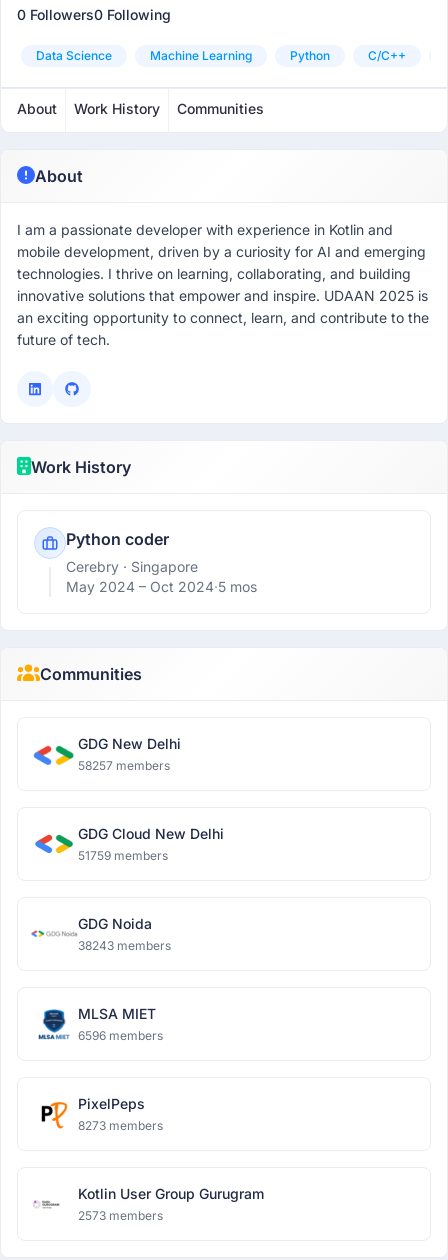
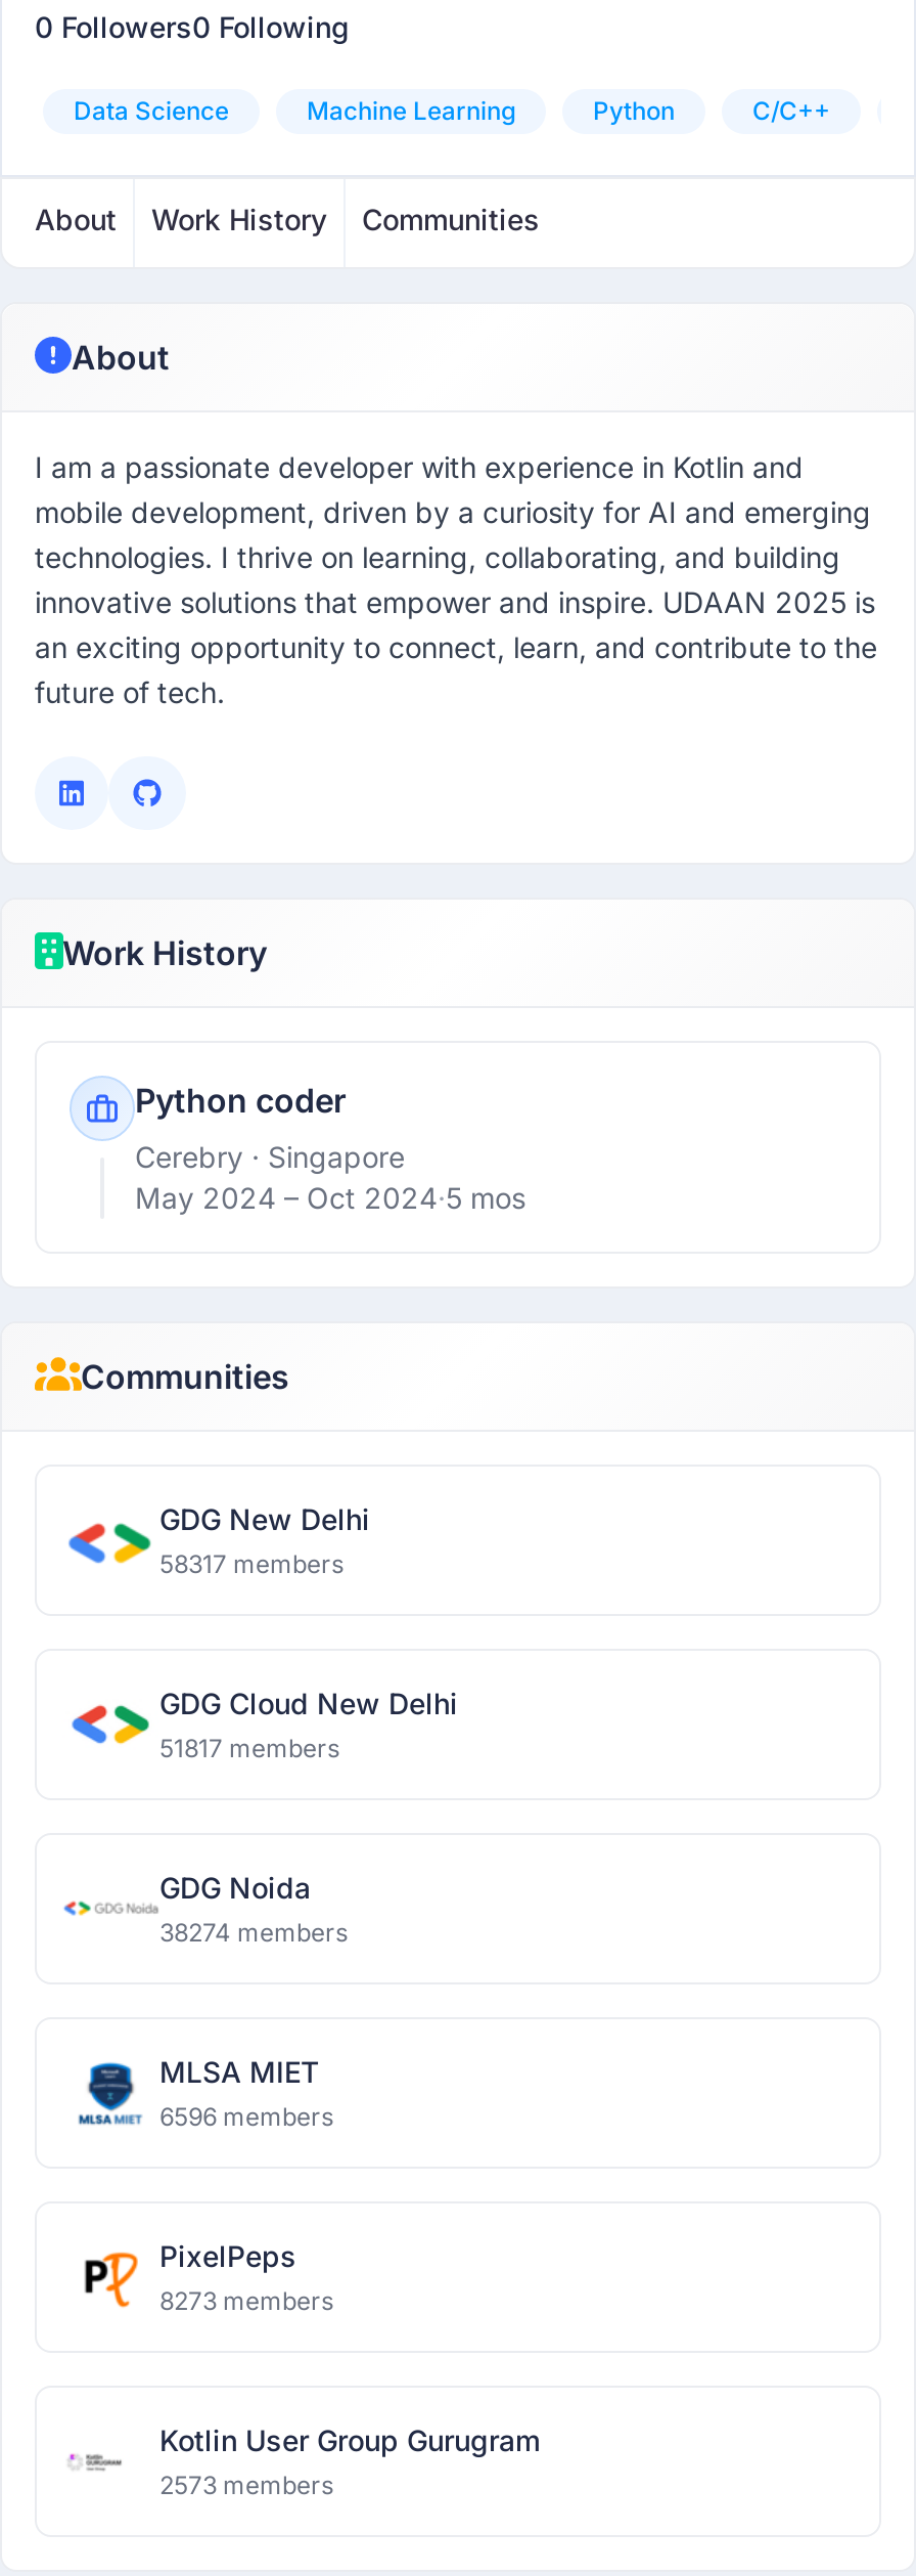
[78,758,170,773] 58257 members -> [159,1548,343,1579] 58317 members
[78,848,168,863] 51759 members -> [159,1733,339,1763] 51817 members
[78,938,171,953] 38243 members -> [159,1917,348,1948] 38274 members

